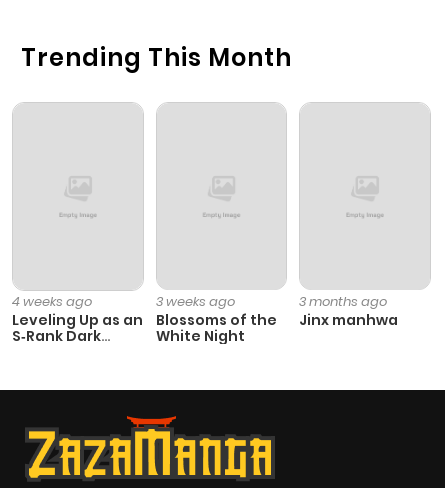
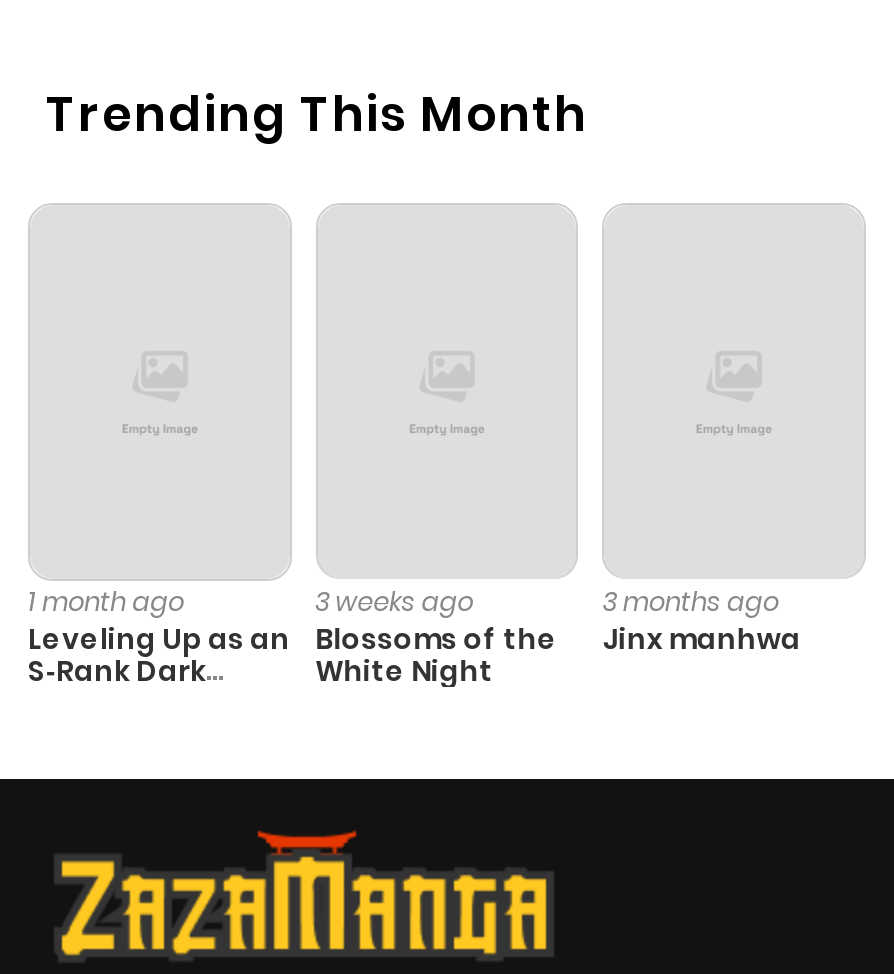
[12,292,92,311] 4 weeks ago -> [28,582,184,620] 1 month ago

